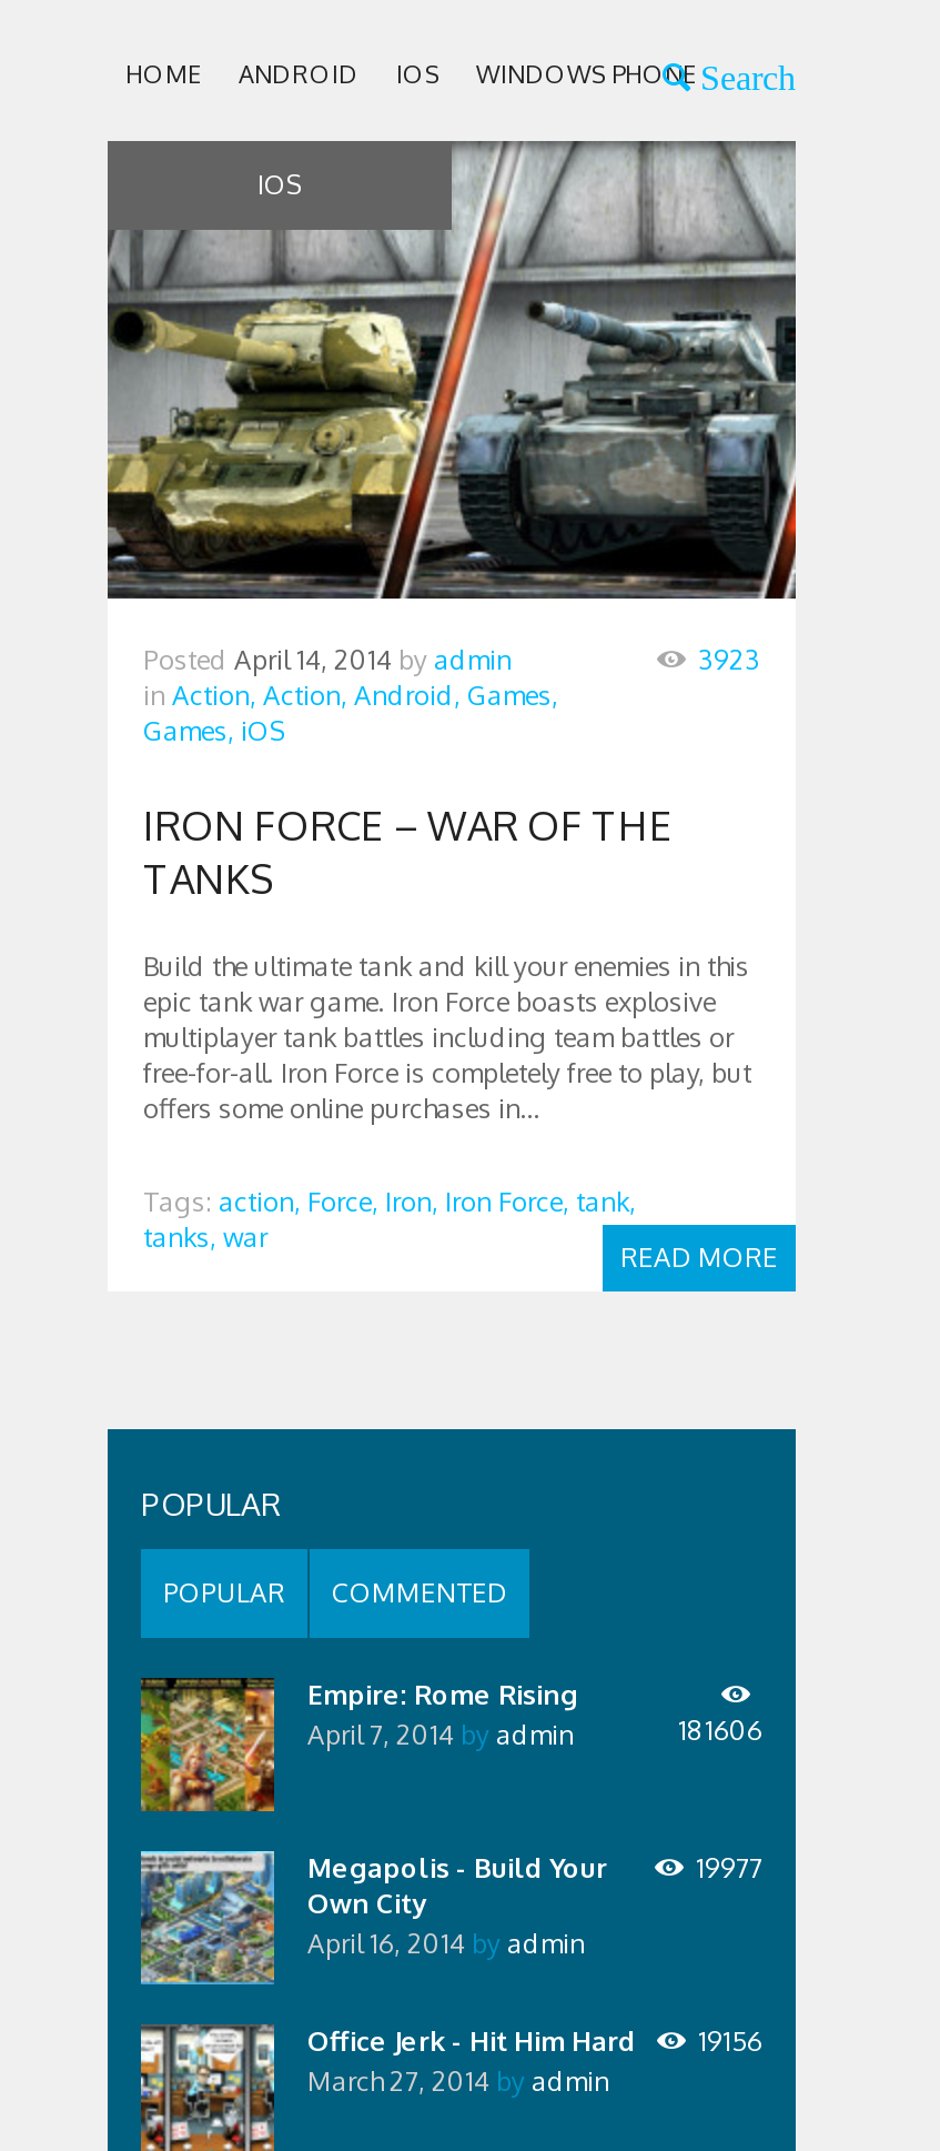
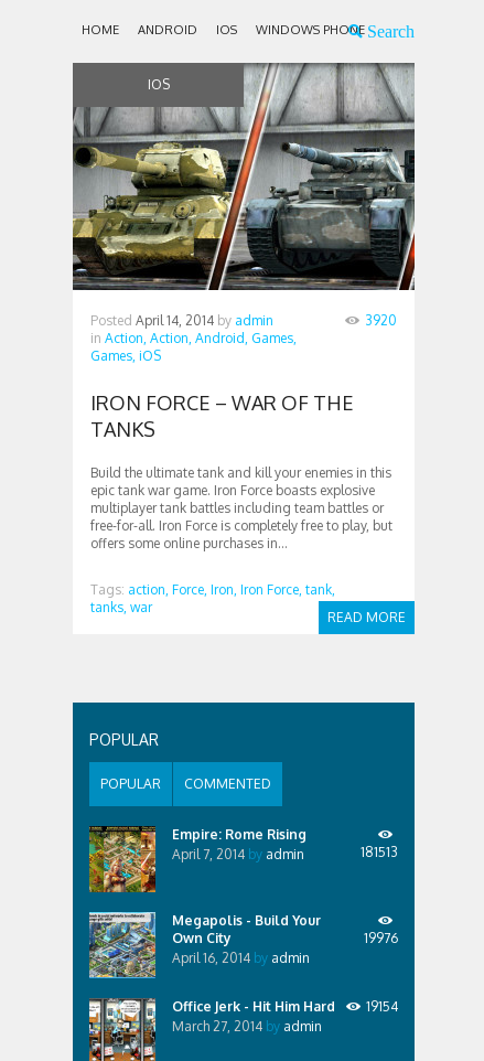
[698,643,760,676] 3923 -> [365,312,397,329] 3920
[678,1713,762,1747] 181606 -> [361,844,398,860] 181513
[696,1851,762,1884] 19977 -> [364,930,398,946] 19976
[307,2024,762,2058] Office Jerk - Hit Him Hard 19156 -> [172,998,398,1015] Office Jerk - Hit Him Hard 19154

